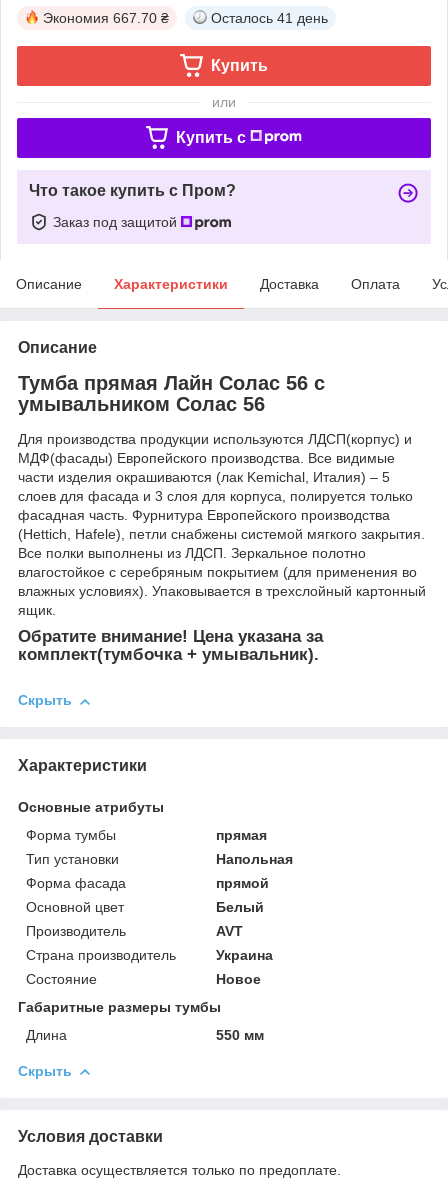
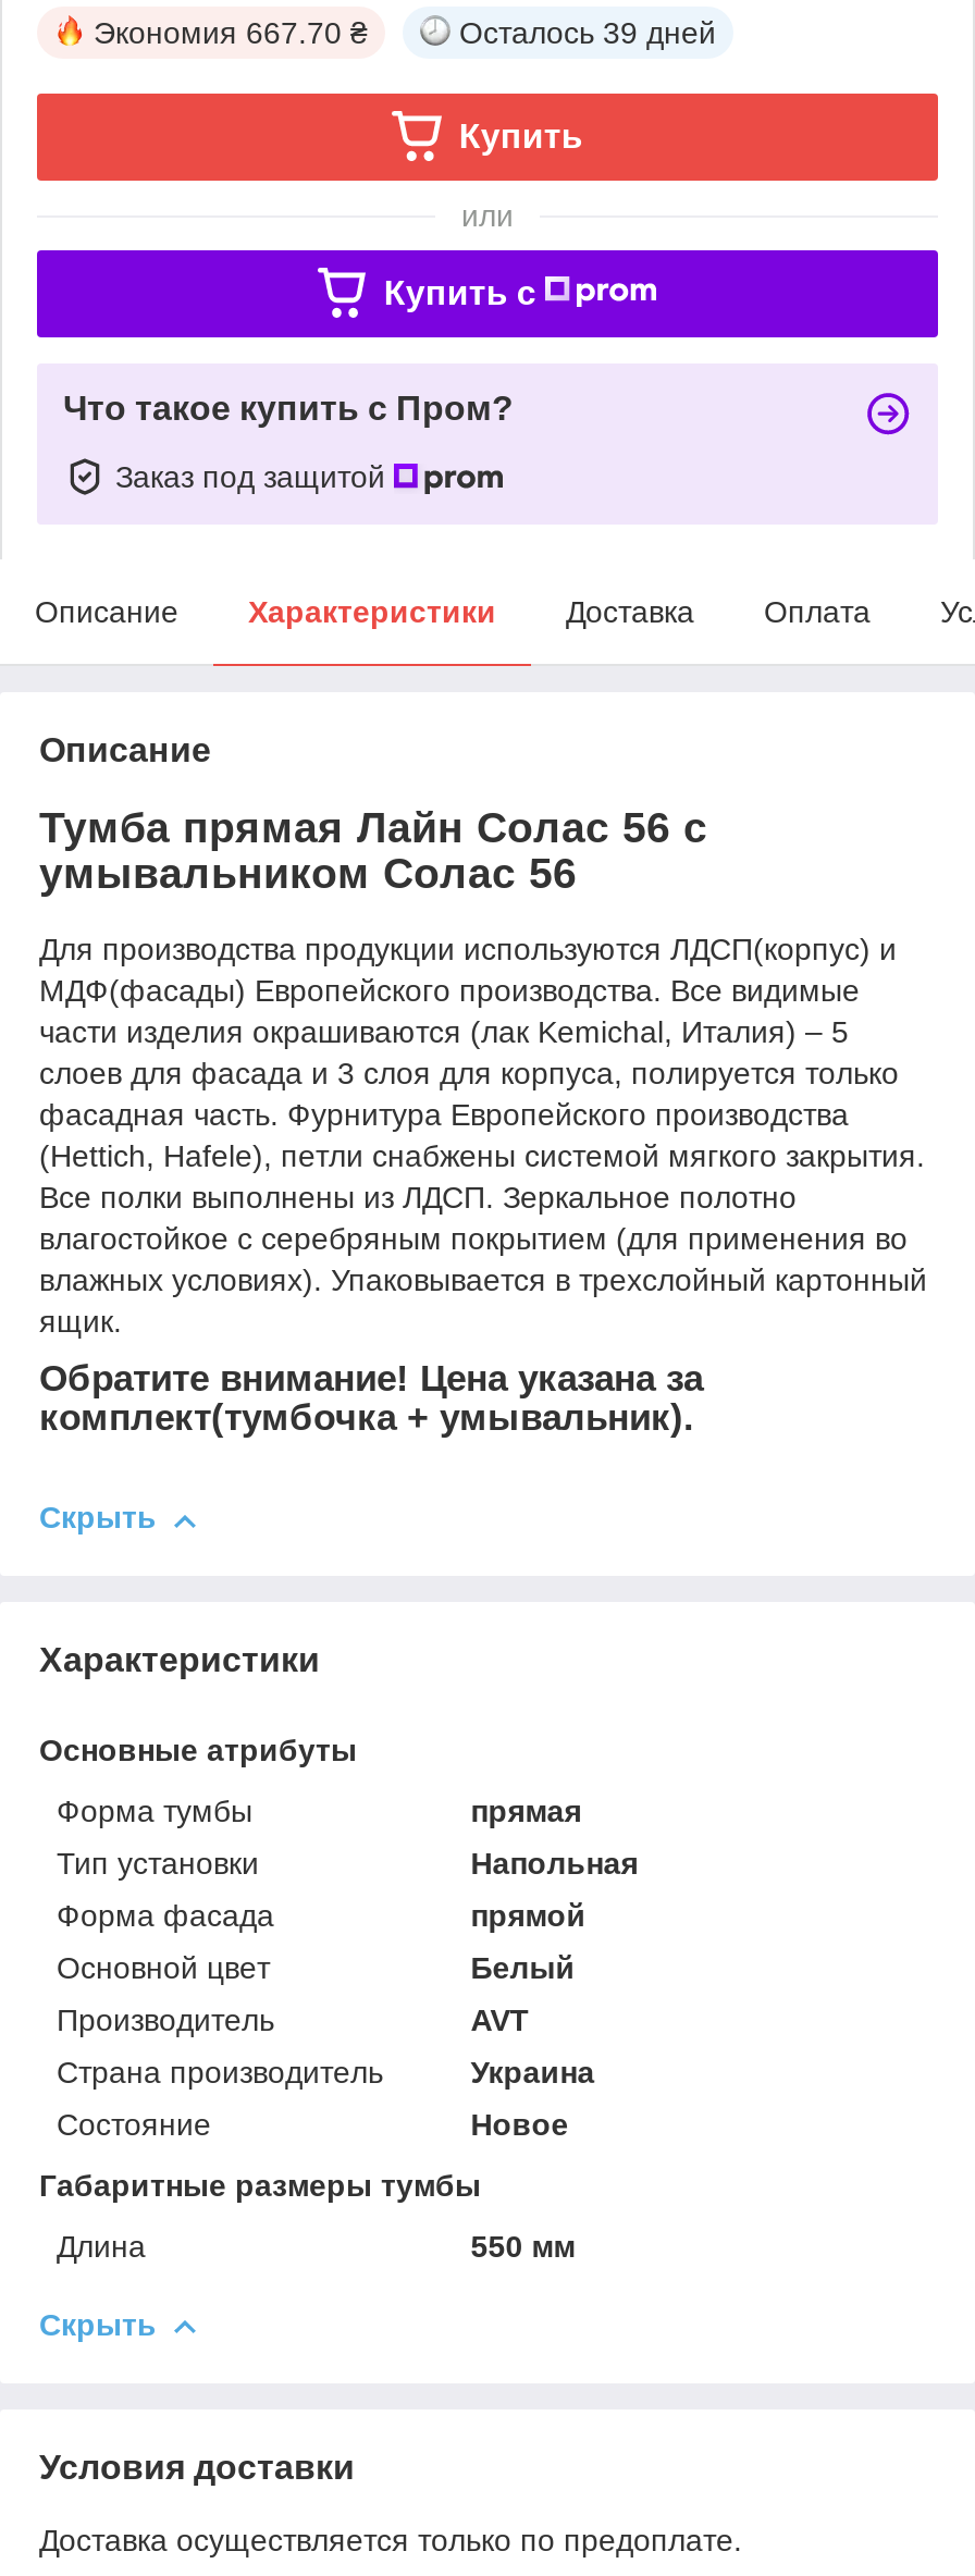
[211,10,328,26] Осталось 41 день -> [459,15,716,50] Осталось 39 дней

